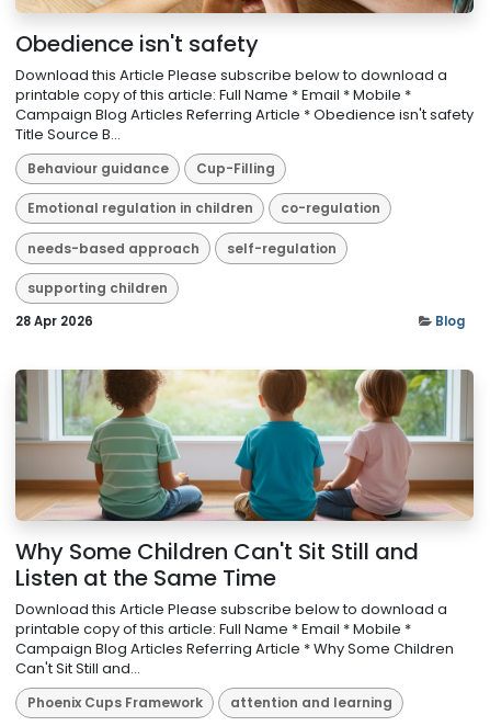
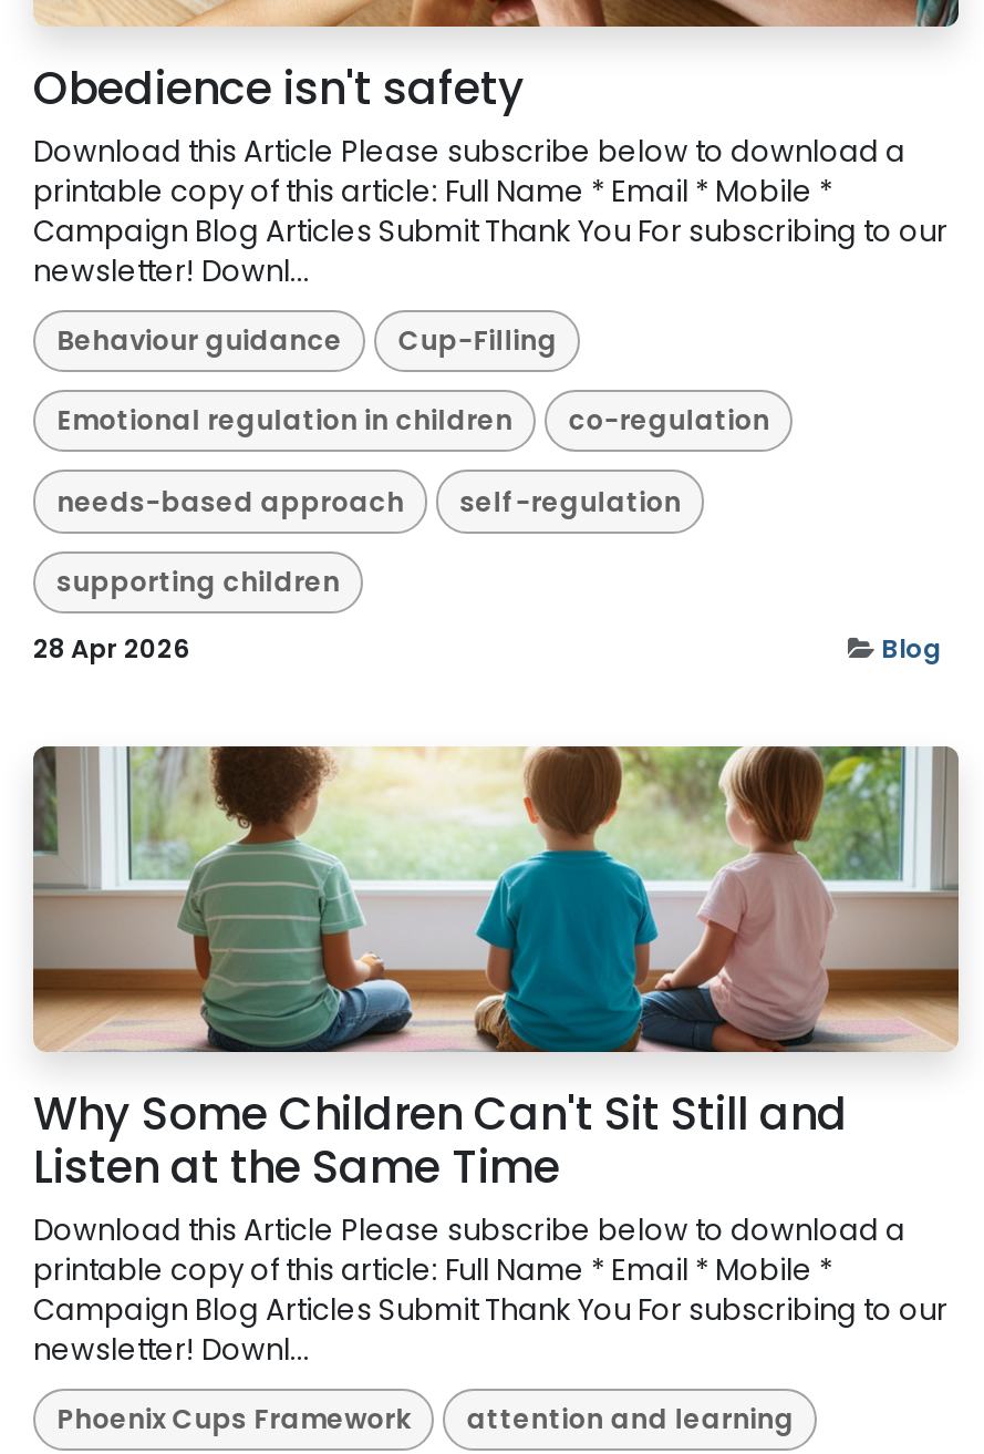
[15,104,474,144] Campaign Blog Articles Referring Article * Obedience isn't safety | Title Source B... -> [33,210,947,291] Campaign Blog Articles Submit Thank You For subscribing to our | newsletter! Downl...
[15,638,454,679] Campaign Blog Articles Referring Article * Why Some Children | Can't Sit Still and... -> [33,1289,947,1371] Campaign Blog Articles Submit Thank You For subscribing to our | newsletter! Downl...

